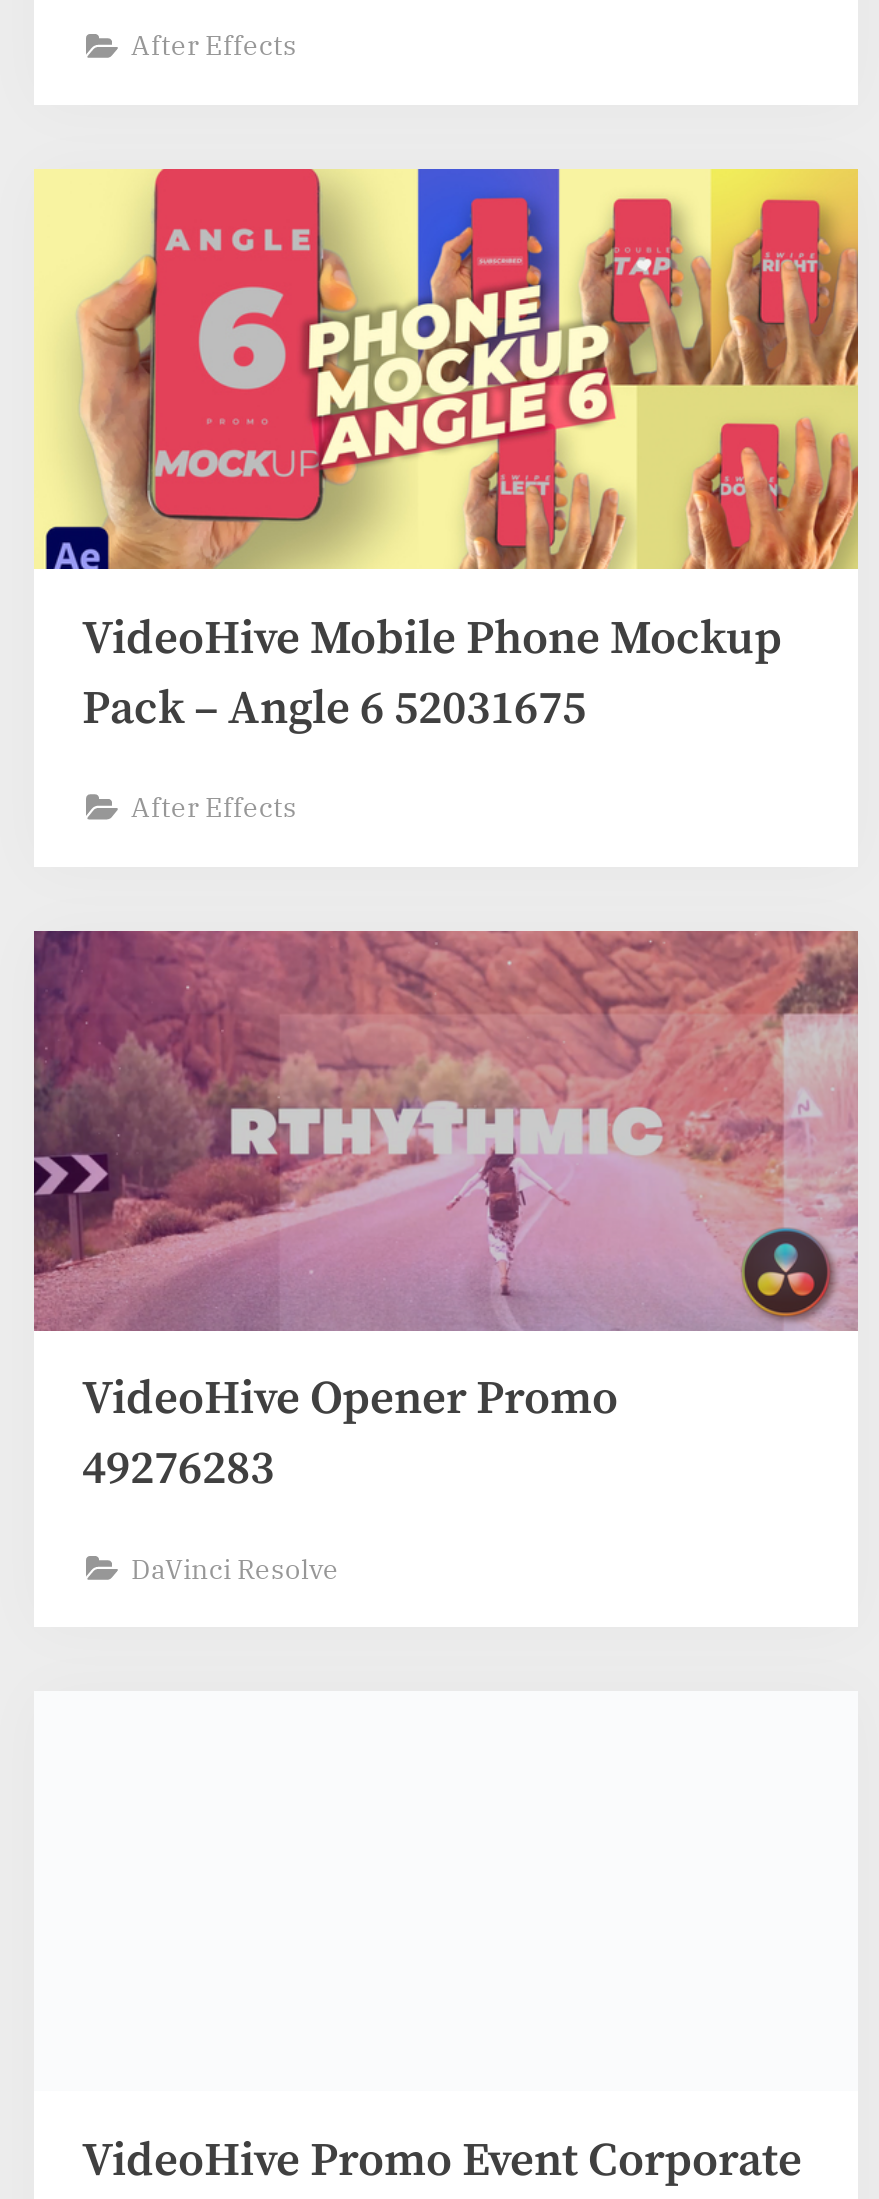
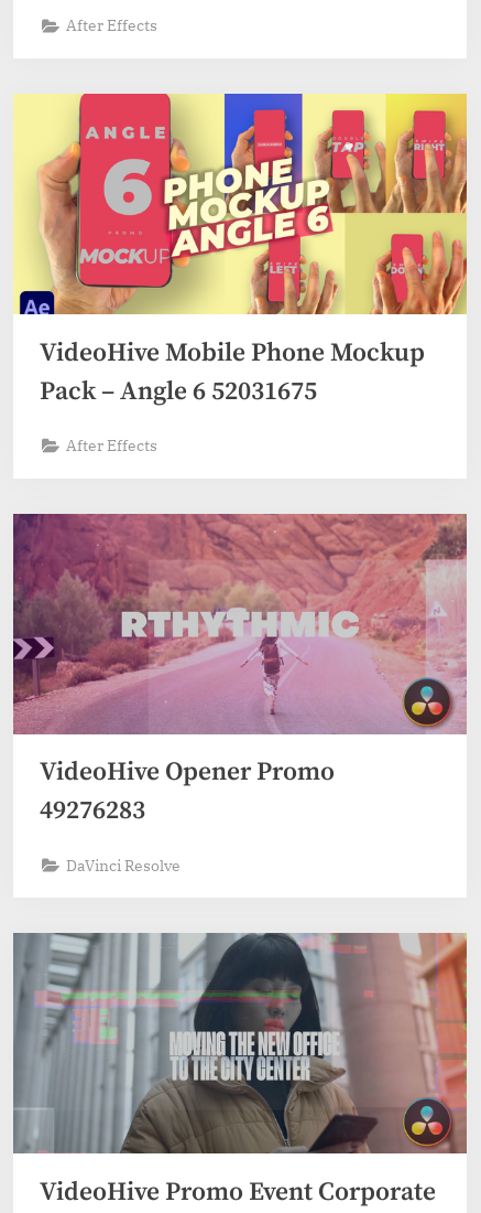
none -> [12,932,468,1155] [image]

